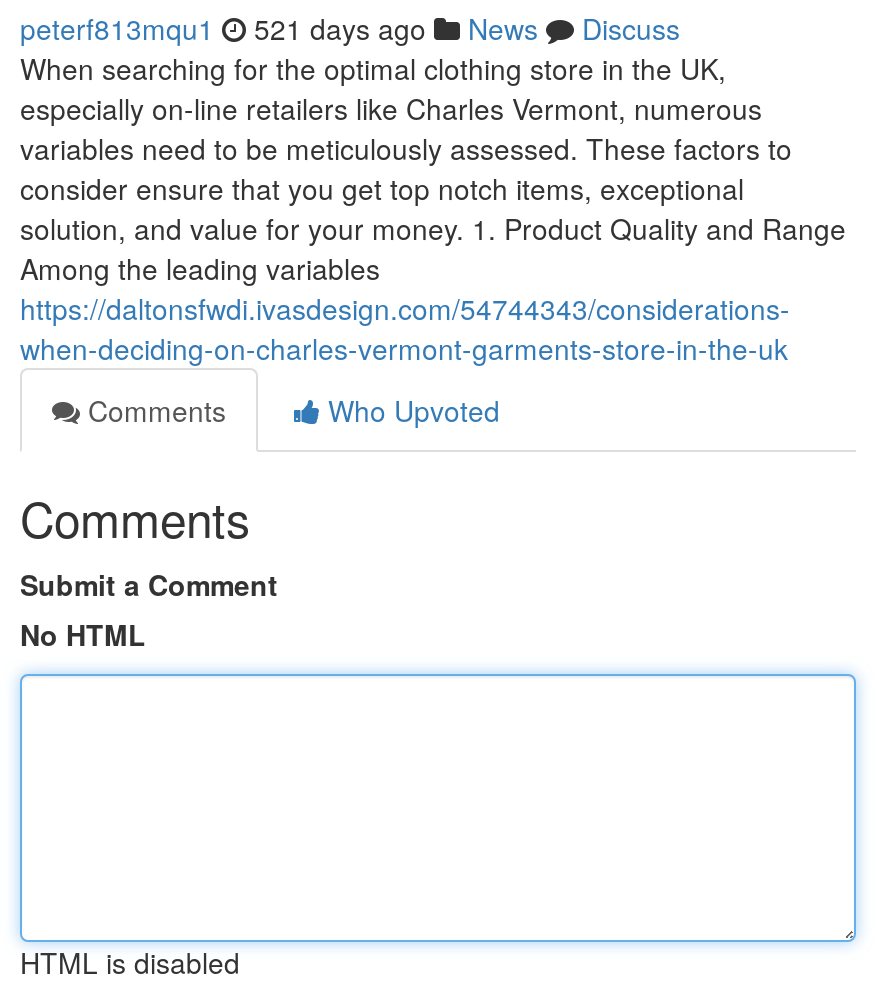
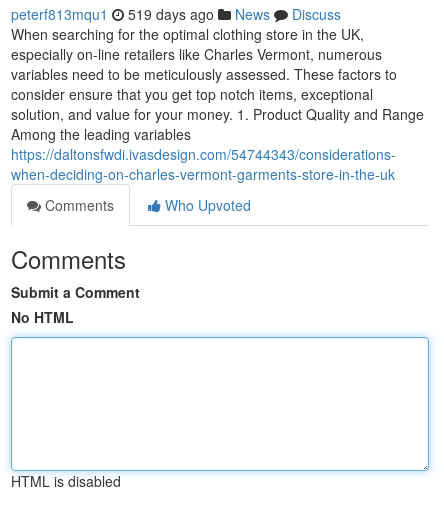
[20,8,680,48] peterf813mqu1 521 days ago News Discuss -> [11,4,341,24] peterf813mqu1 519 days ago News Discuss

